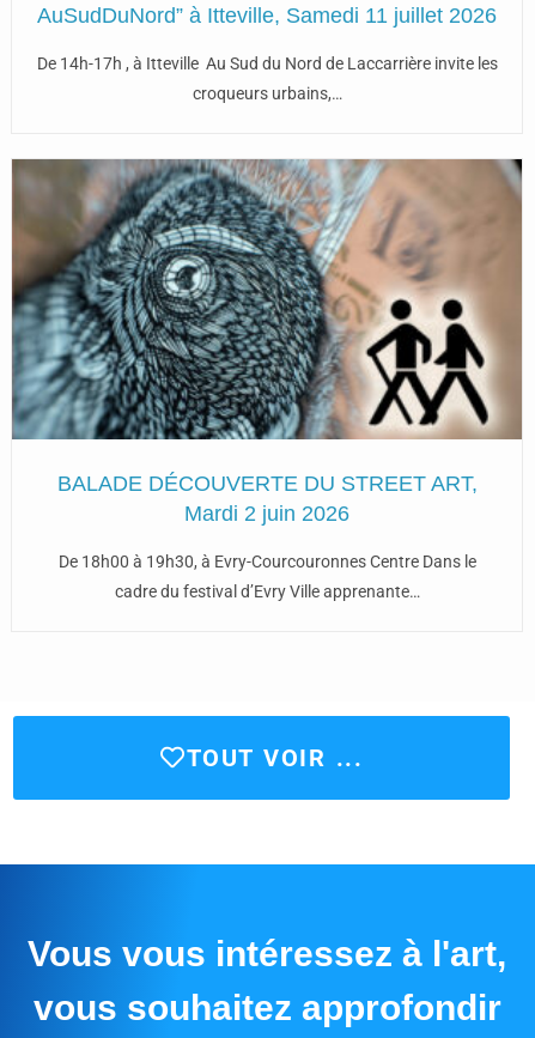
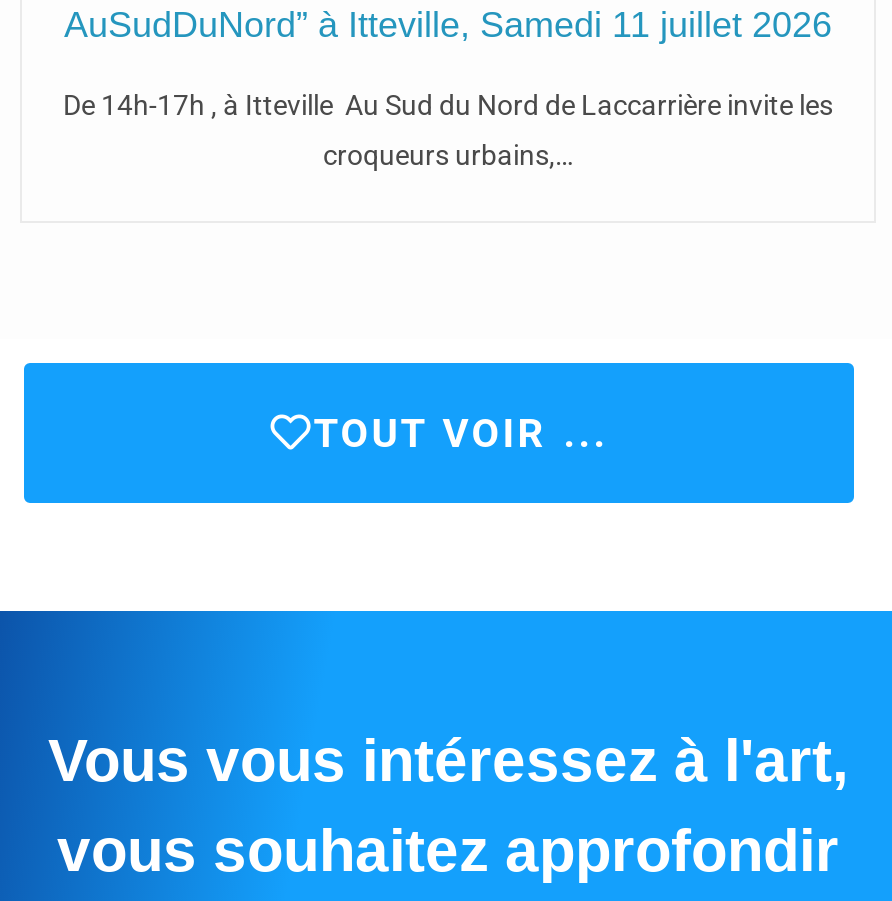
[11,158,523,601] [image] | BALADE DÉCOUVERTE DU STREET ART, | Mardi 2 juin 2026 | De 18h00 à 19h30, à Evry-Courcouronnes Centre Dans le | cadre du festival d’Evry Ville apprenante… -> none

